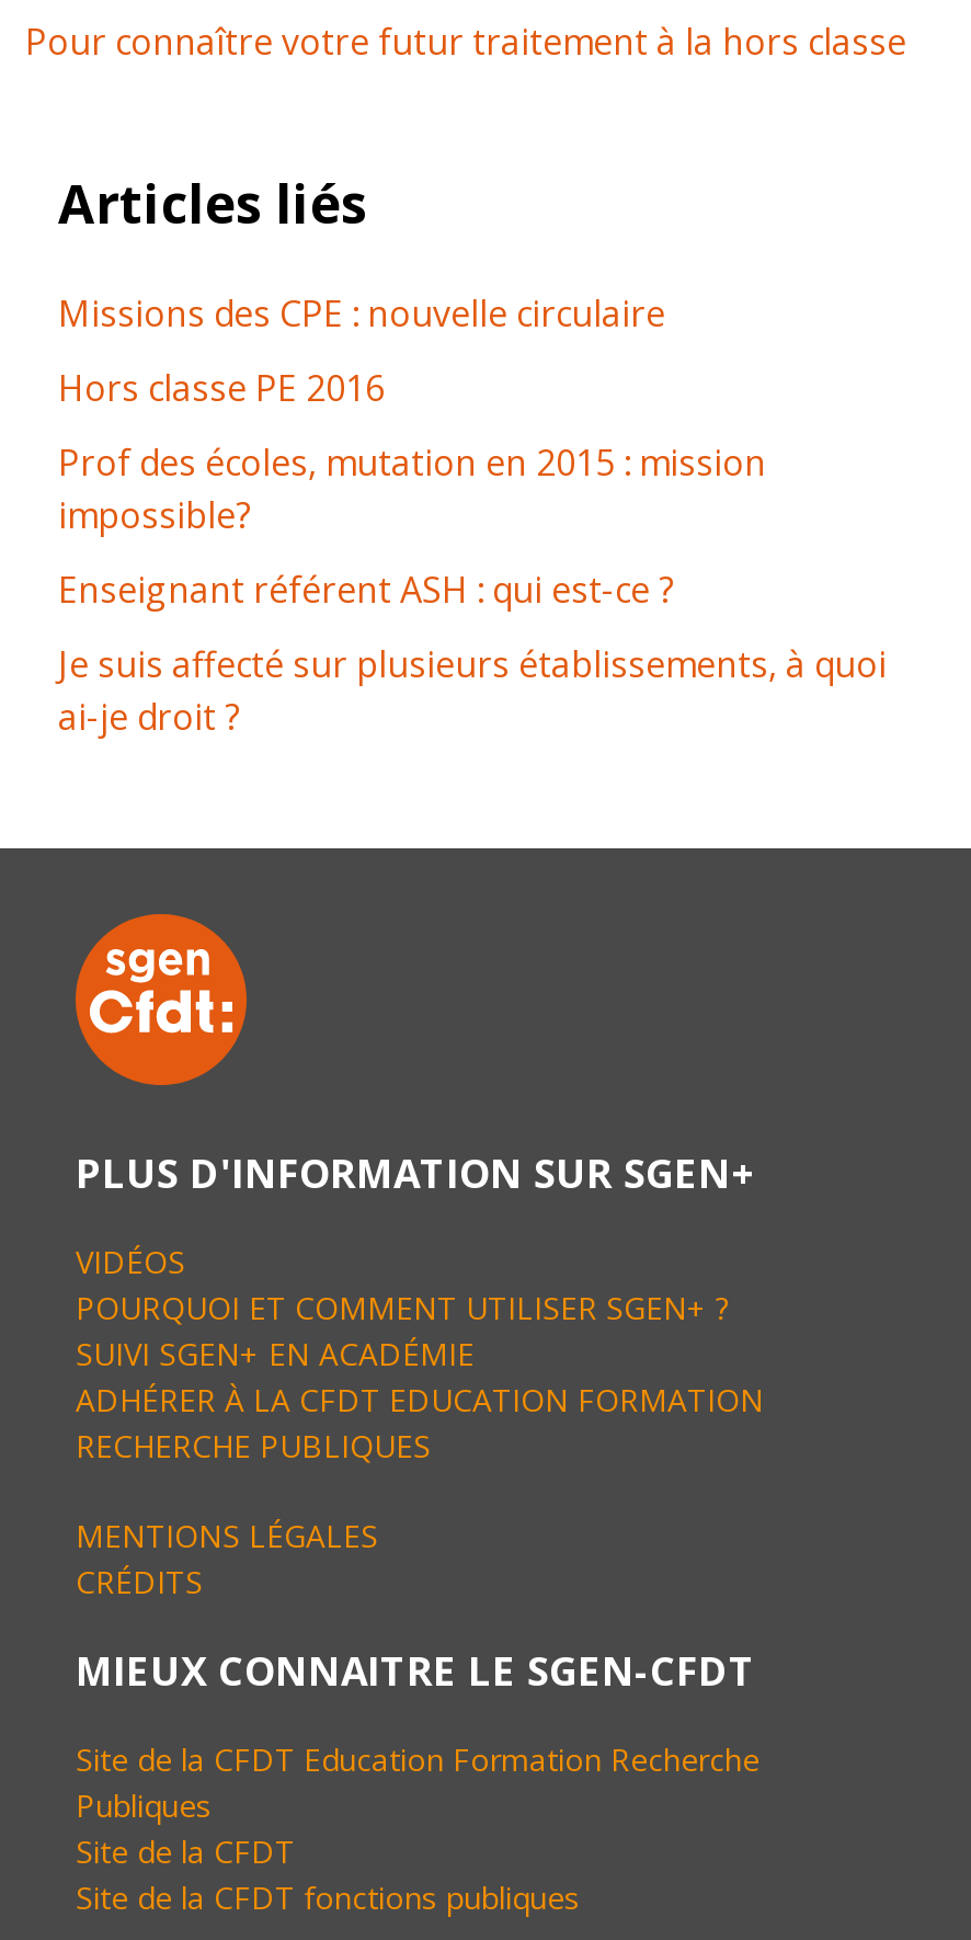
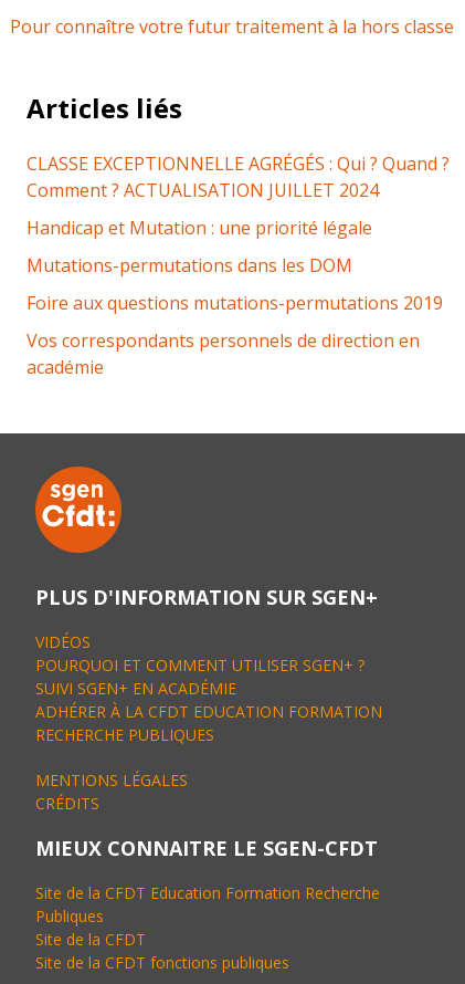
[58,289,665,338] Missions des CPE : nouvelle circulaire -> [27,151,450,202] CLASSE EXCEPTIONNELLE AGRÉGÉS : Qui ? Quand ? | Comment ? ACTUALISATION JUILLET 2024
[58,364,385,412] Hors classe PE 2016 -> [27,216,372,240] Handicap et Mutation : une priorité légale
[58,438,766,539] Prof des écoles, mutation en 2015 : mission | impossible? -> [27,253,352,278] Mutations-permutations dans les DOM
[58,566,674,614] Enseignant référent ASH : qui est-ce ? -> [27,291,443,315] Foire aux questions mutations-permutations 2019
[58,640,887,741] Je suis affecté sur plusieurs établissements, à quoi | ai-je droit ? -> [27,328,420,379] Vos correspondants personnels de direction en | académie

